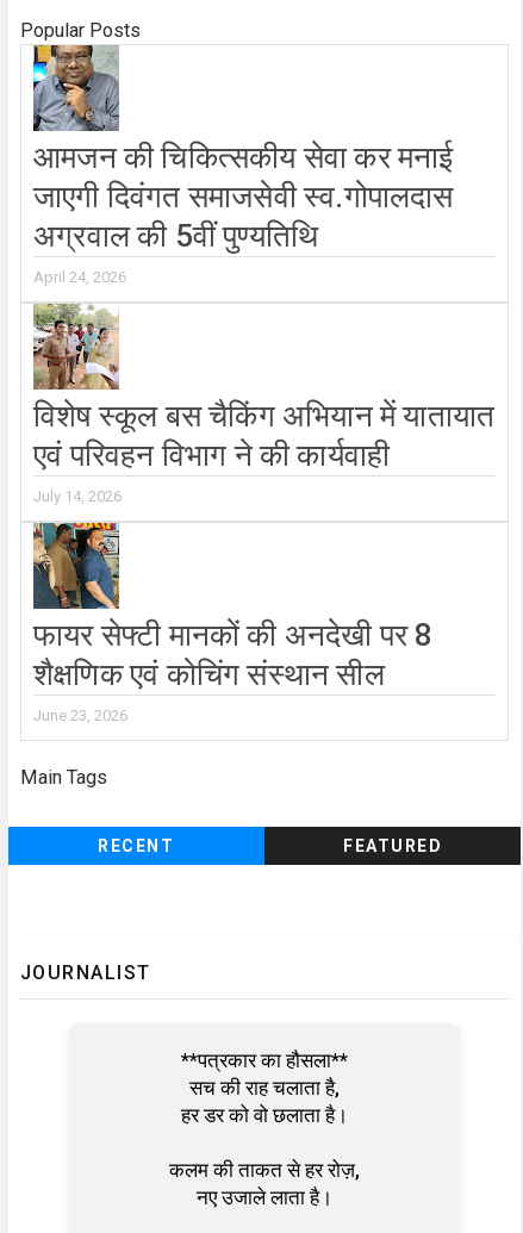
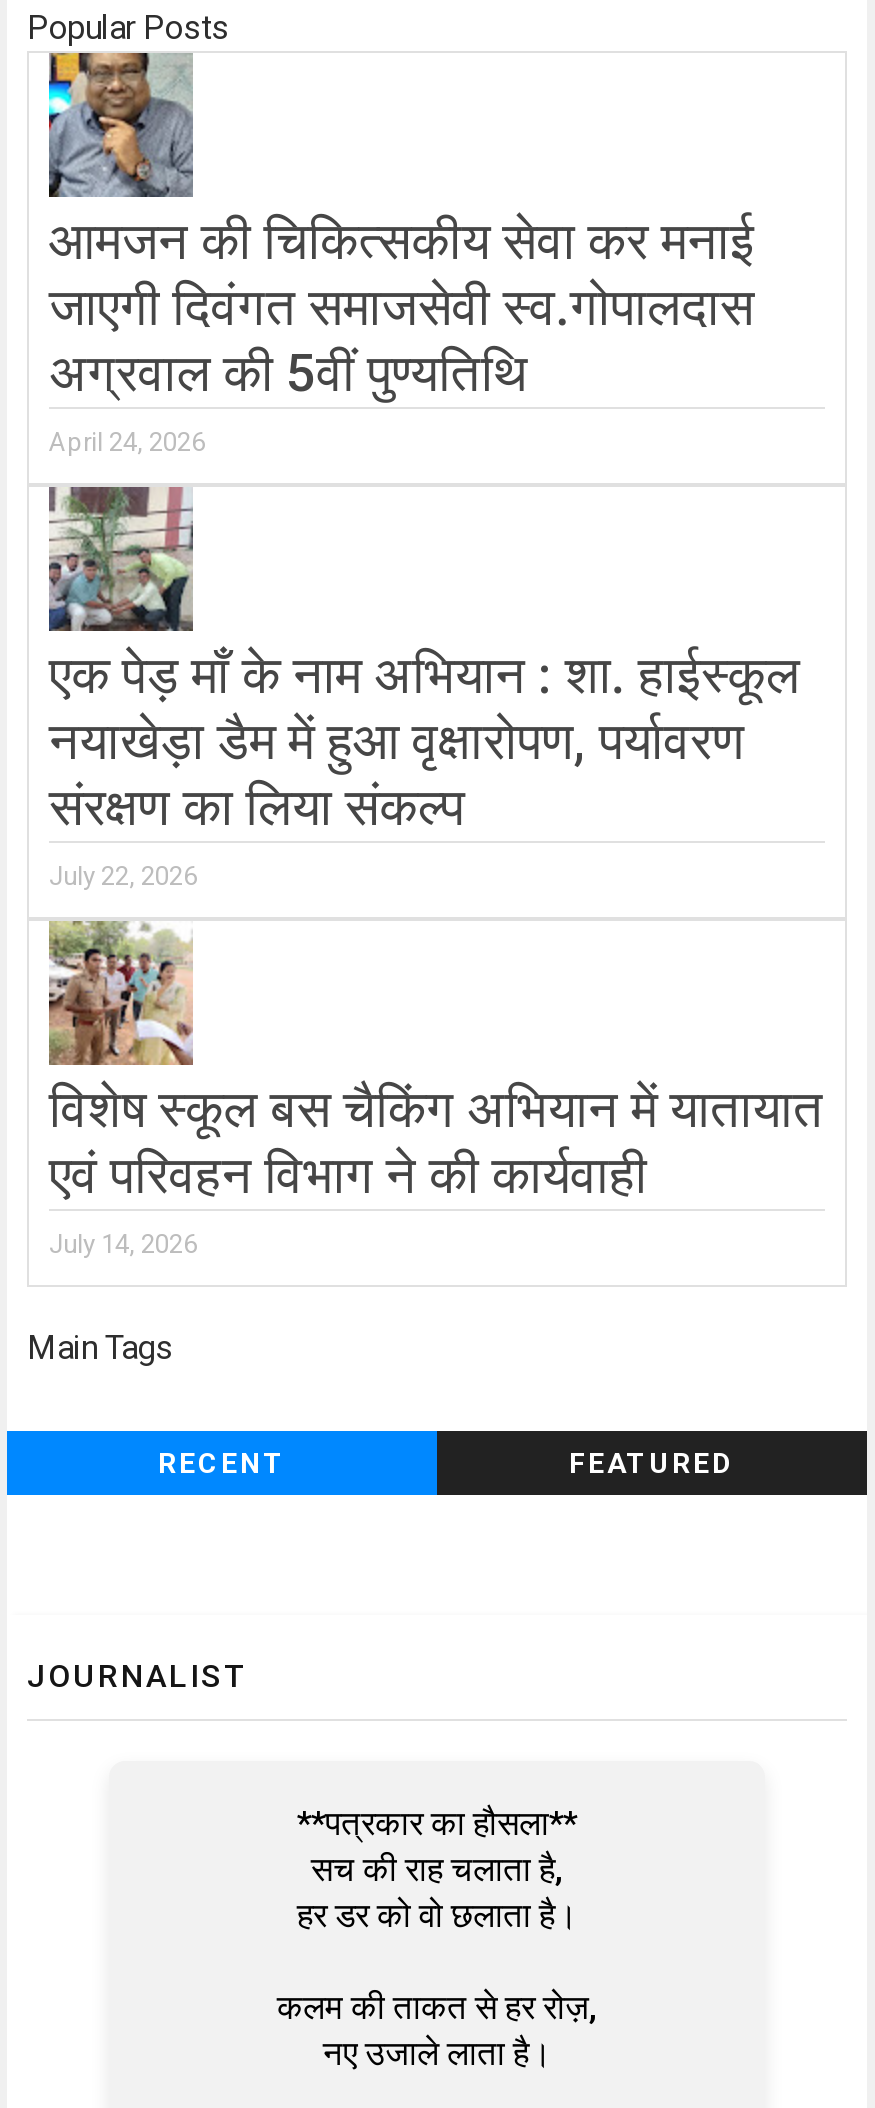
none -> [49,487,800,891] [image] | एक पेड़ माँ के नाम अभियान : शा. हाईस्कूल | नयाखेड़ा डैम में हुआ वृक्षारोपण, पर्यावरण | संरक्षण का लिया संकल्प | July 22, 2026
moved [31,301,495,505] -> [45,917,823,1259]: [image] | विशेष स्कूल बस चैकिंग अभियान में यातायात | एवं परिवहन विभाग ने की कार्यवाही | July 14, 2026
[32,522,433,724] [image] | फायर सेफ्टी मानकों की अनदेखी पर 8 | शैक्षणिक एवं कोचिंग संस्थान सील | June 23, 2026 -> none

